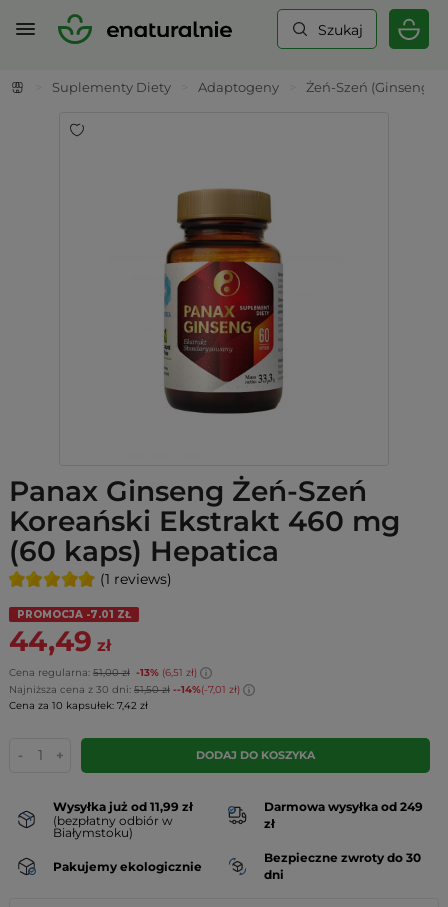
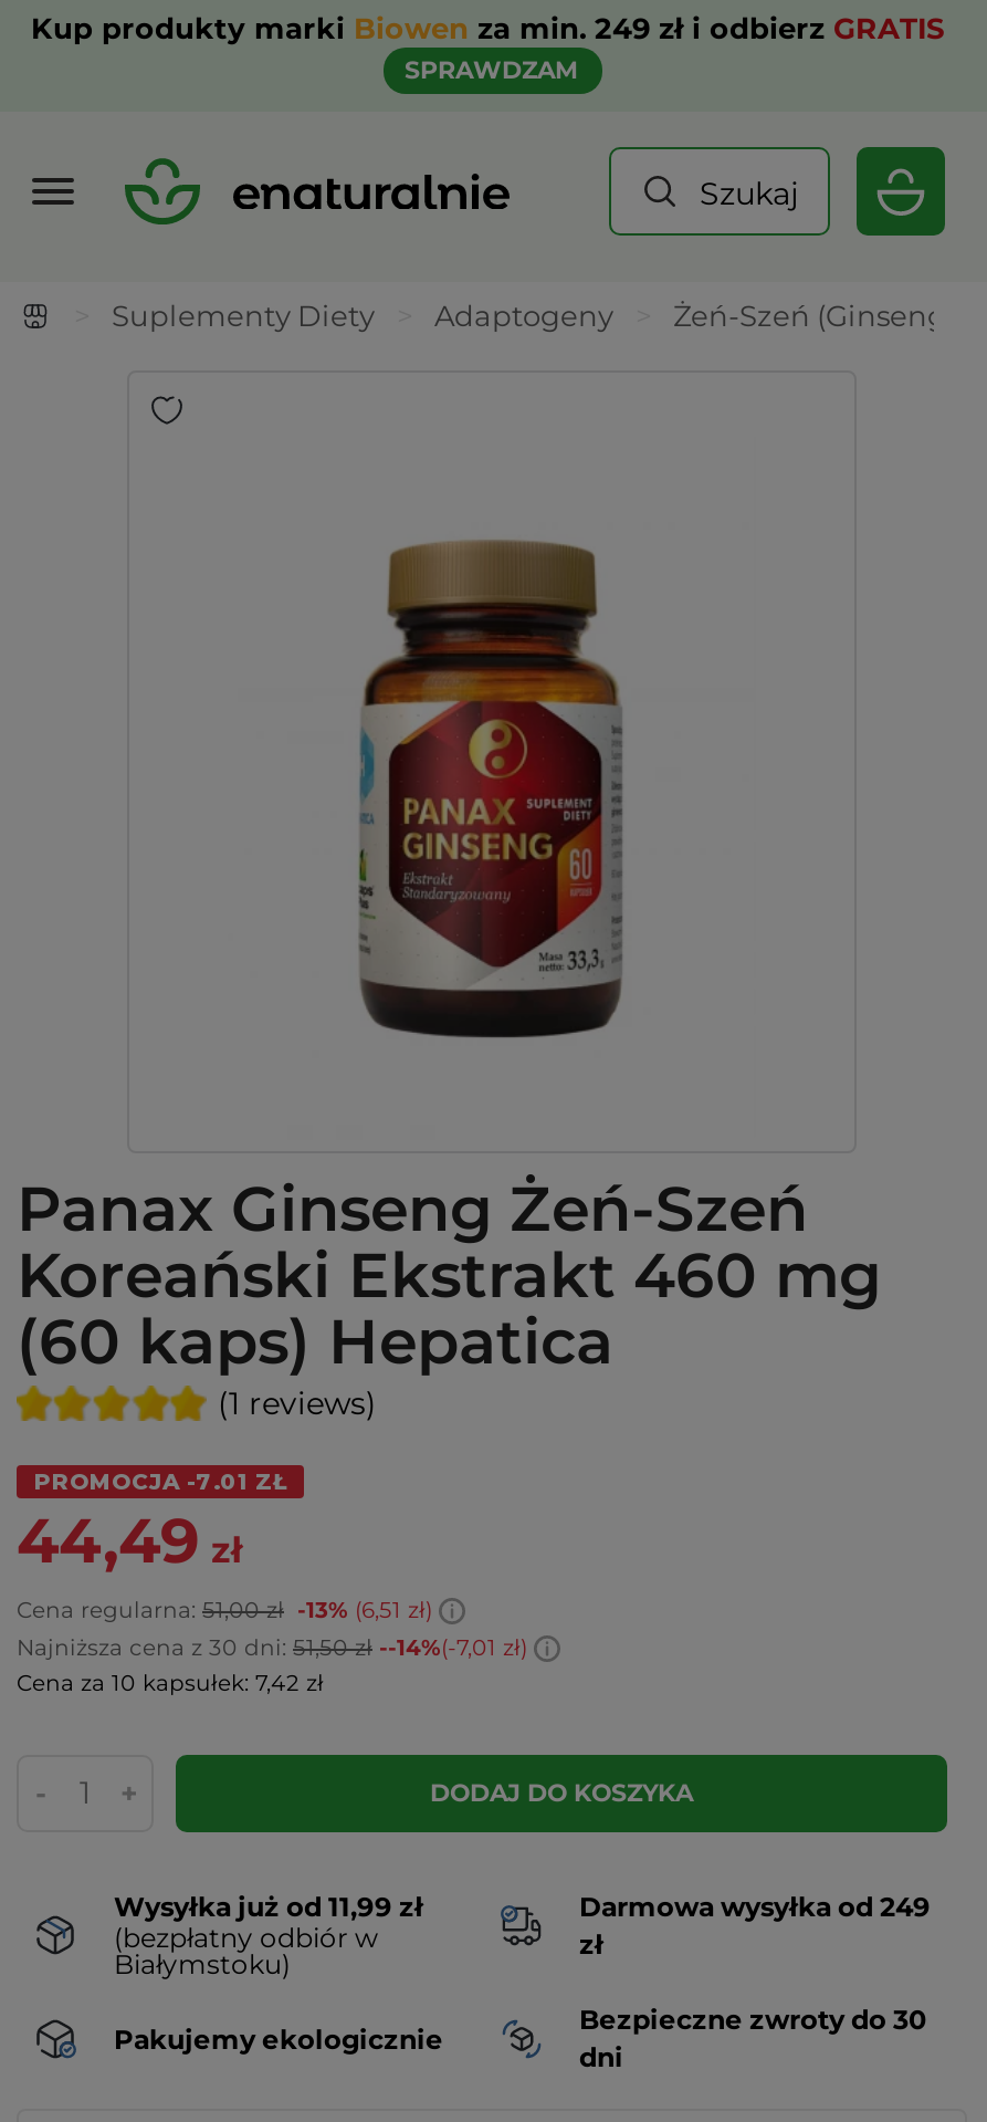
none -> [31,10,944,85] Kup produkty marki Biowen za min. 249 zł i odbierz GRATIS | SPRAWDZAM

